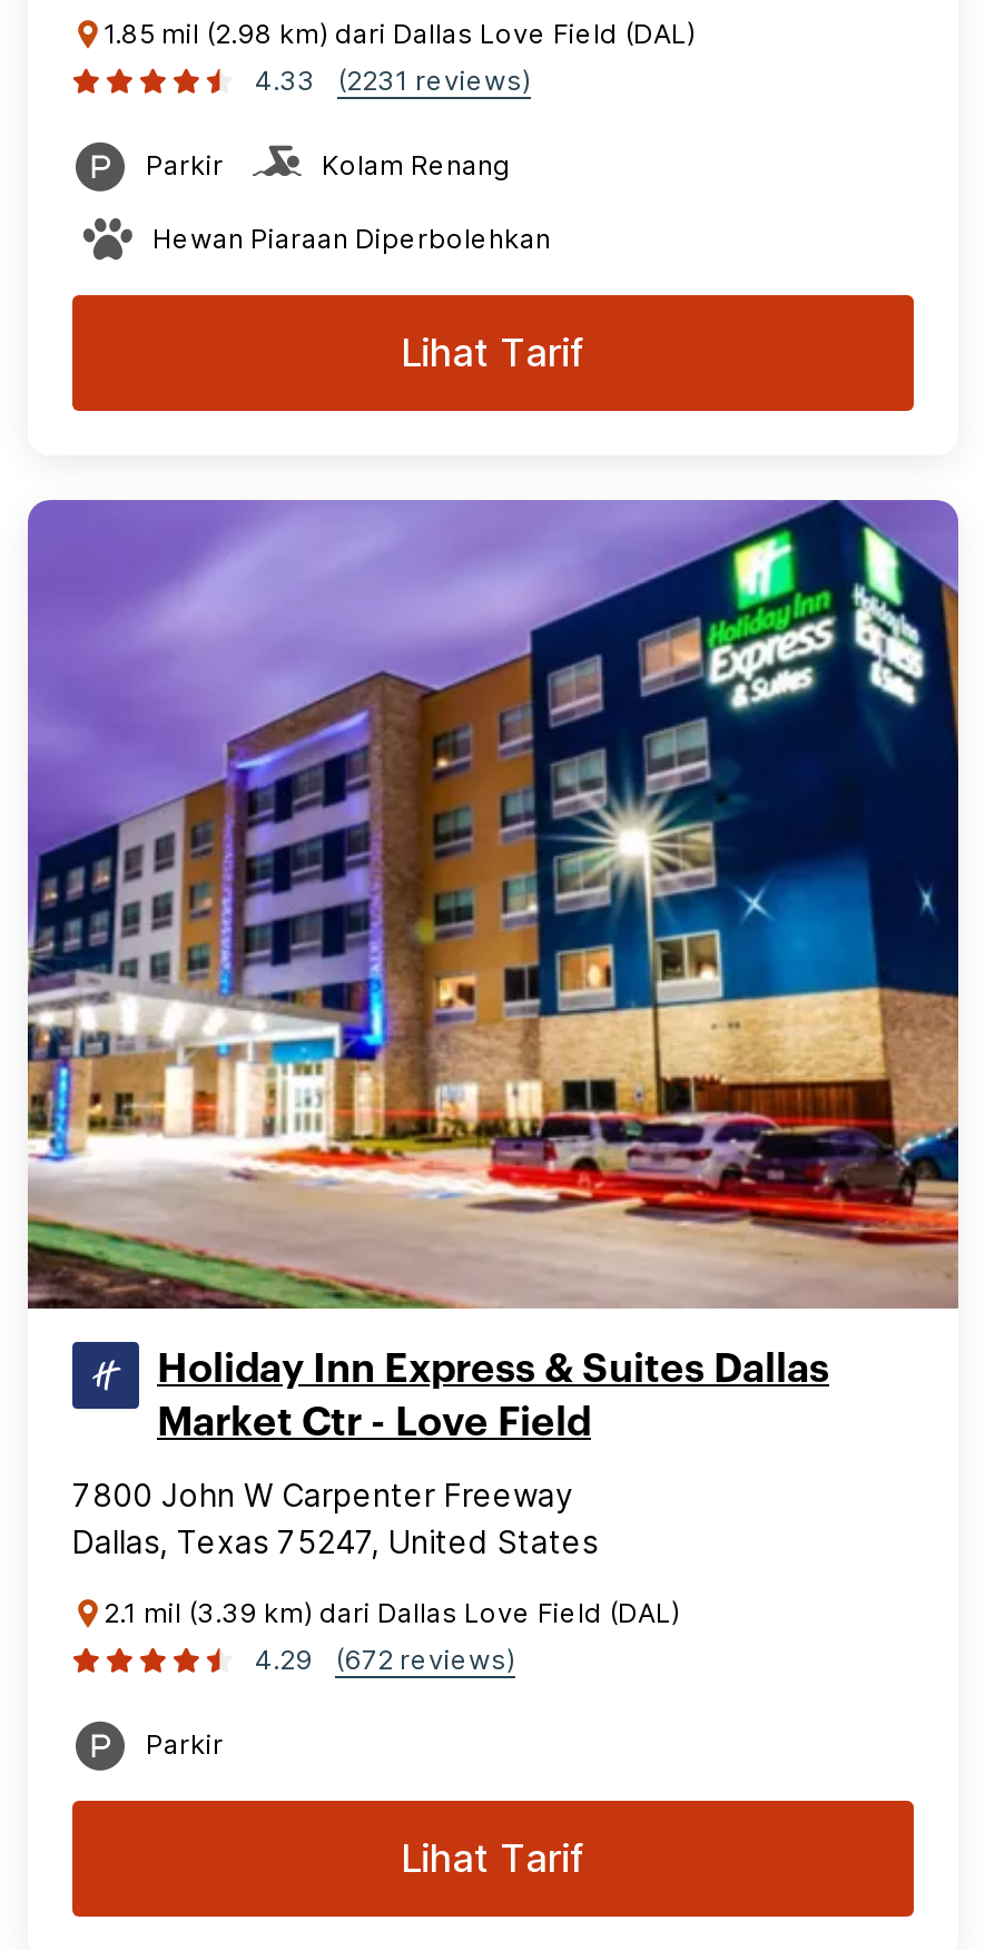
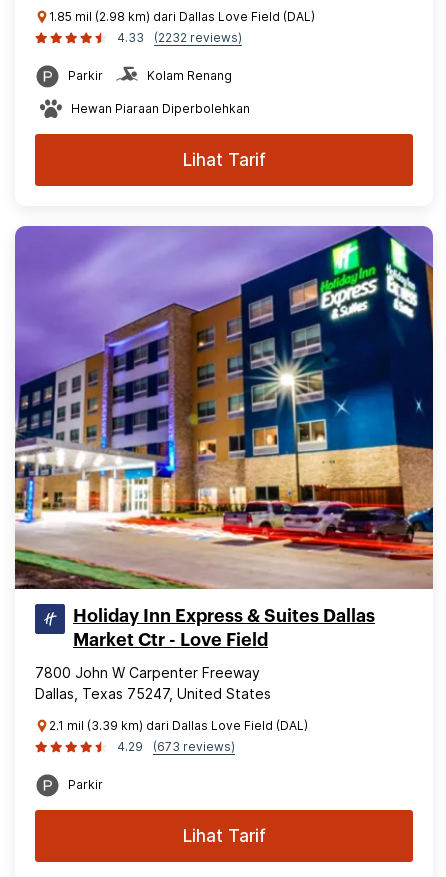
[255,63,531,97] 4.33 (2231 reviews) -> [117,30,242,45] 4.33 (2232 reviews)
[255,1643,515,1676] 4.29 (672 reviews) -> [117,739,235,754] 4.29 (673 reviews)

